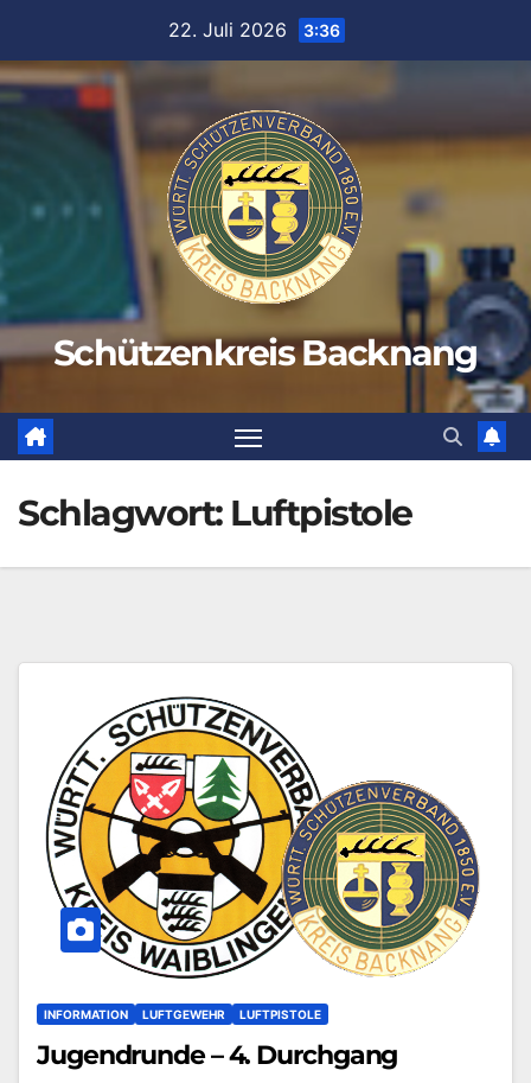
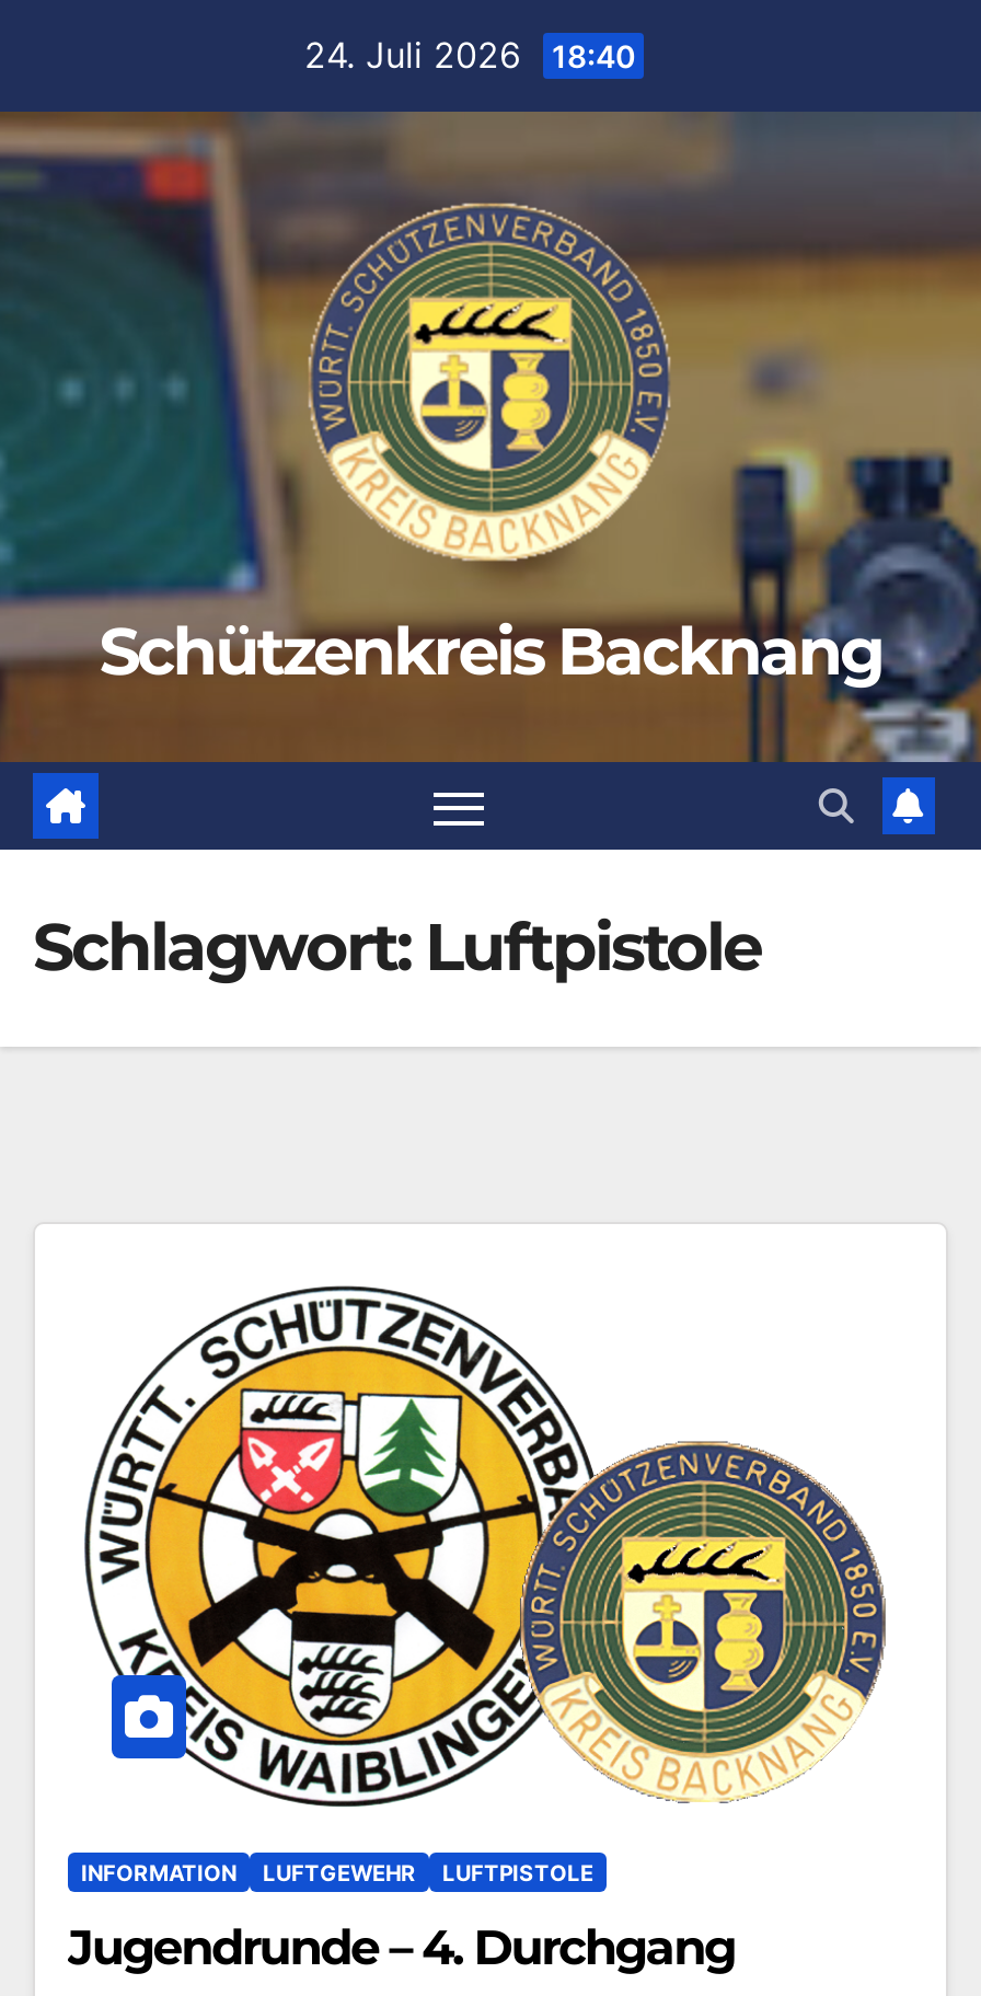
[168,18,340,42] 22. Juli 2026 3:36 -> [304,33,635,77] 24. Juli 2026 18:40

